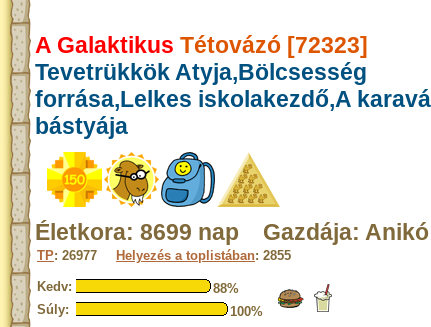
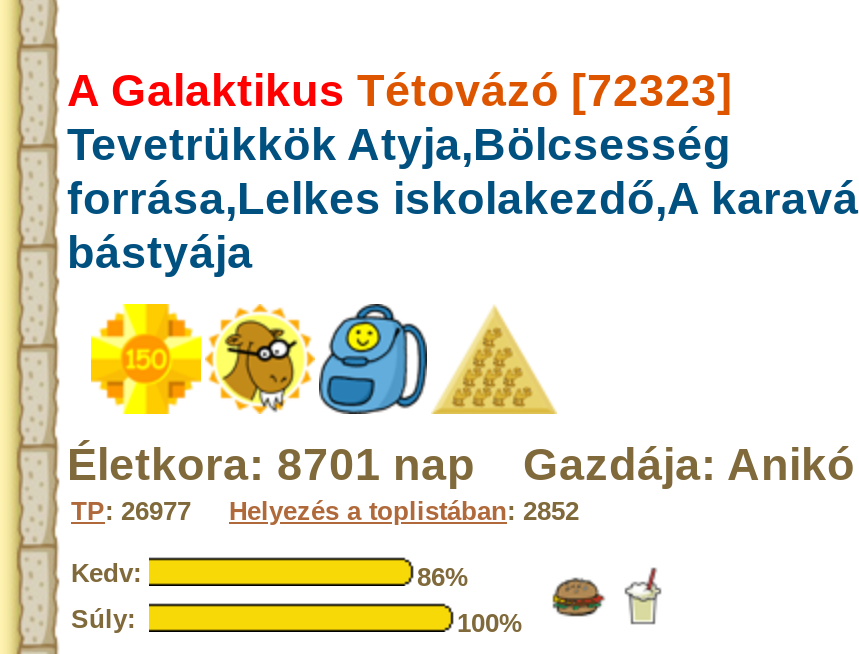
[35,219,429,245] Életkora: 8699 nap Gazdája: Anikó -> [67,438,855,490] Életkora: 8701 nap Gazdája: Anikó
[37,248,291,263] TP: 26977 Helyezés a toplistában: 2855 -> [71,496,579,526] TP: 26977 Helyezés a toplistában: 2852
[213,281,239,296] 88% -> [417,562,469,592] 86%

